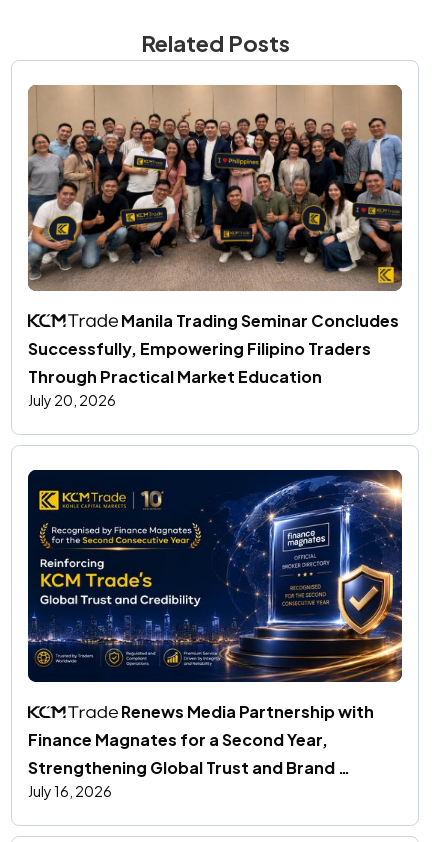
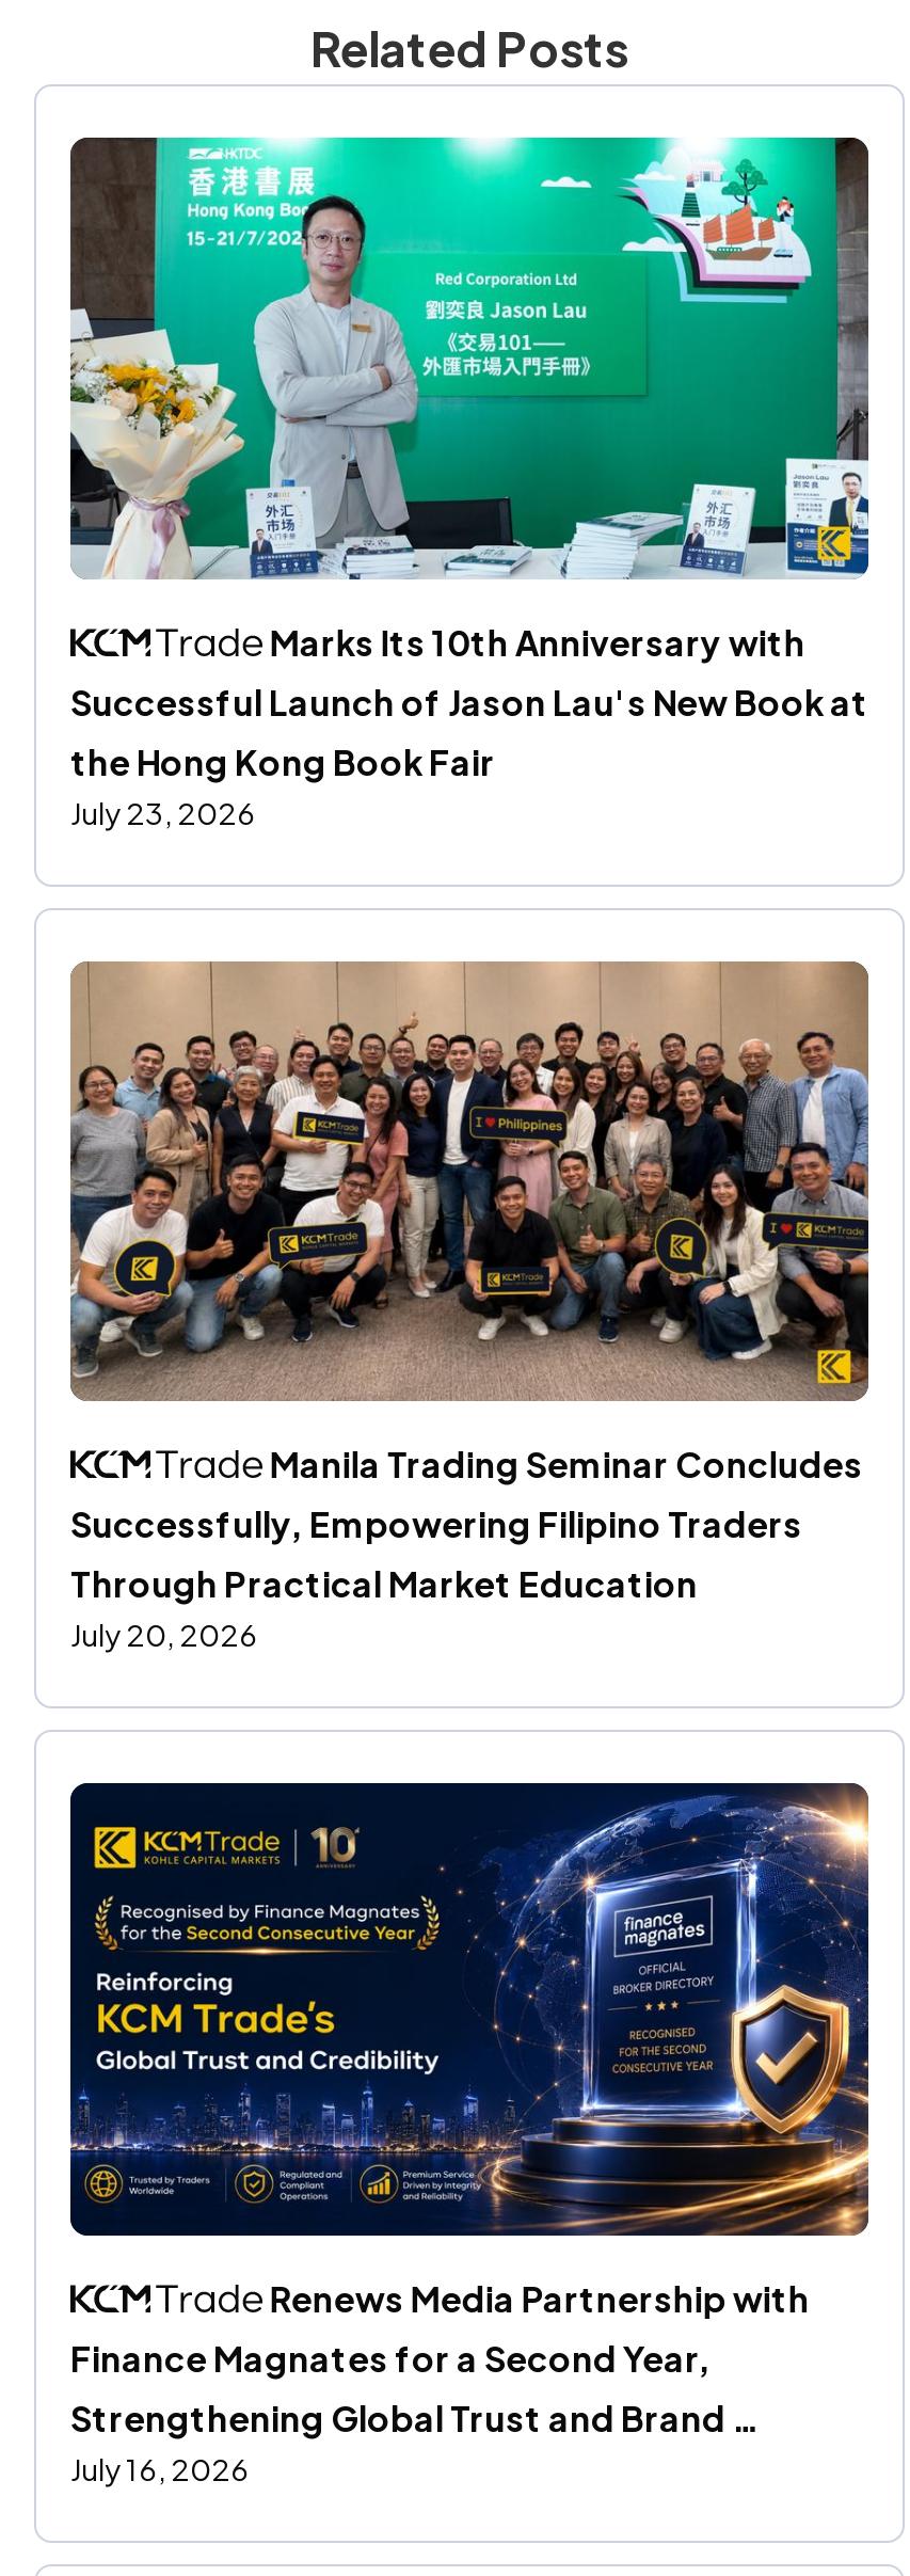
none -> [68,134,871,830] [image] | Marks Its 10th Anniversary with | Successful Launch of Jason Lau's New Book at | the Hong Kong Book Fair | July 23, 2026

